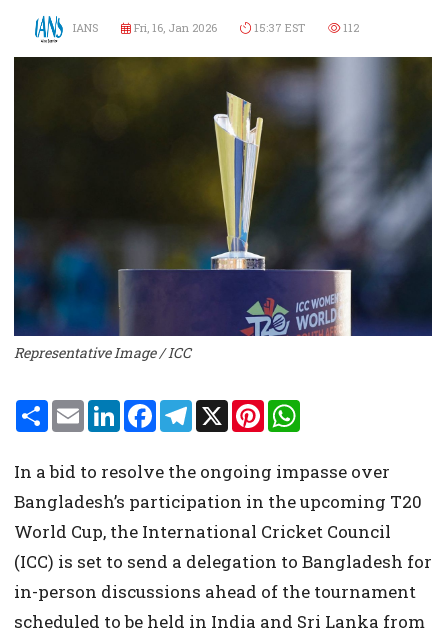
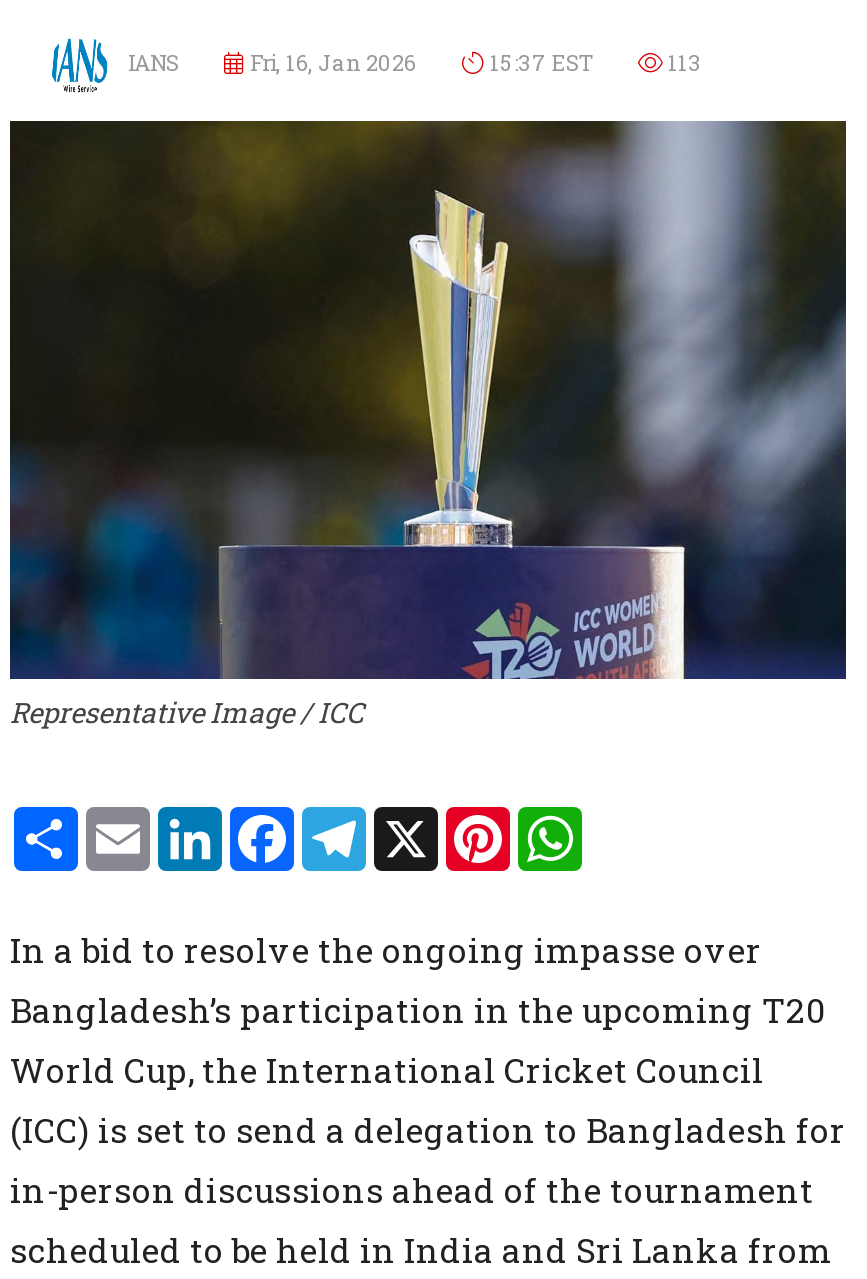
[340,20,365,35] 112 -> [662,47,714,77] 113

